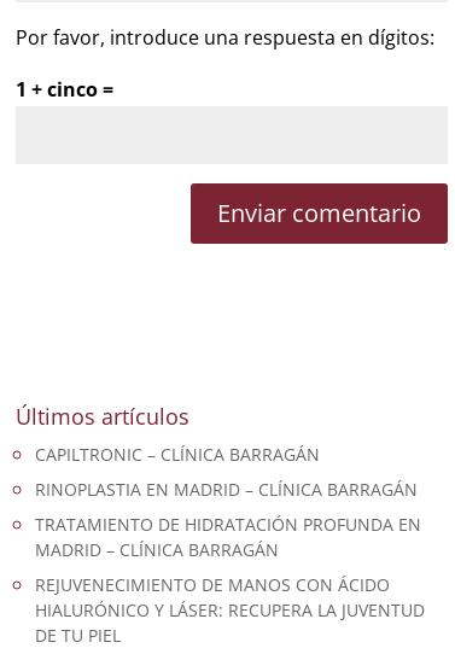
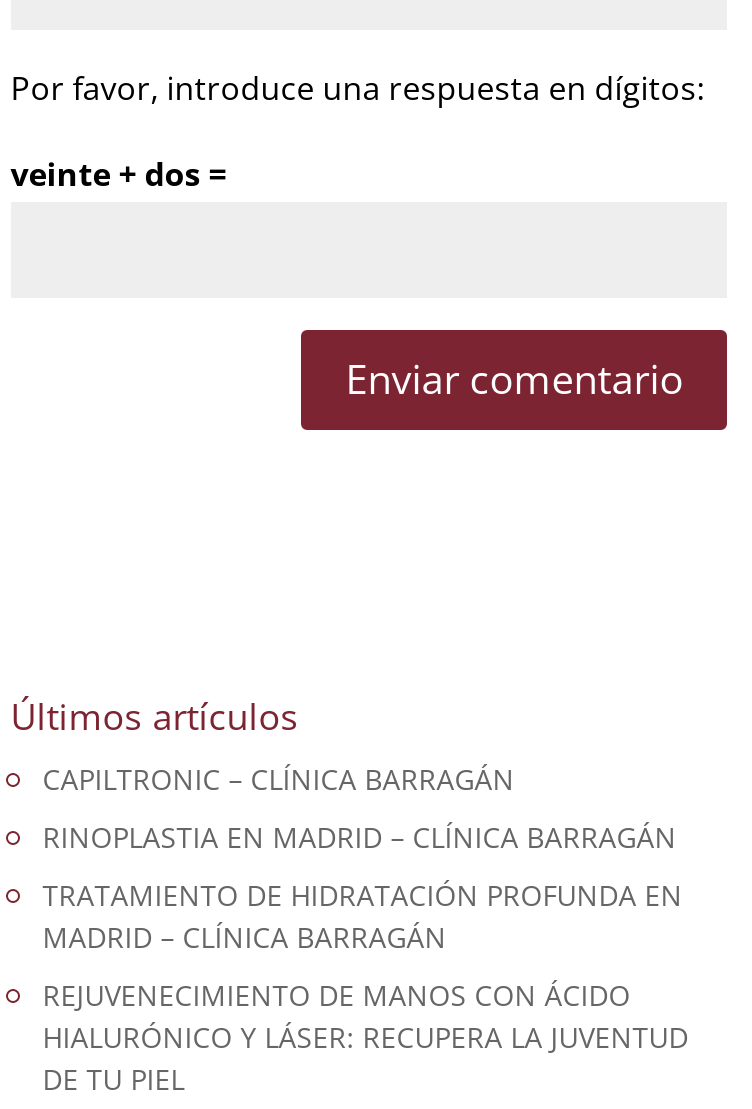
[15,77,113,103] 1 + cinco = -> [11,153,227,197] veinte + dos =

